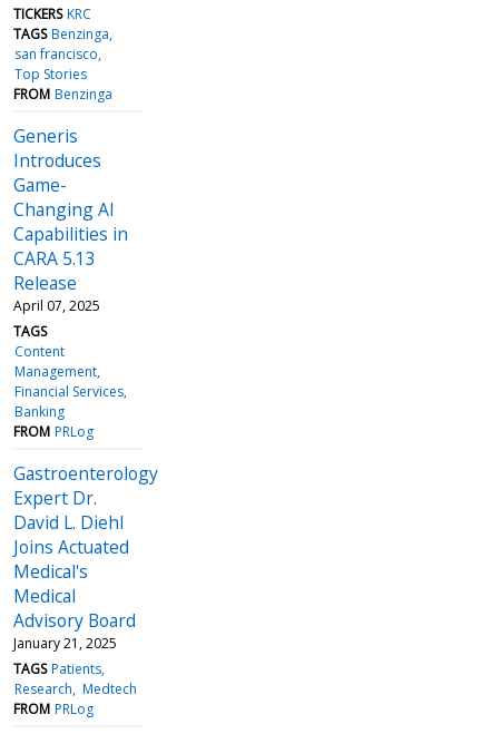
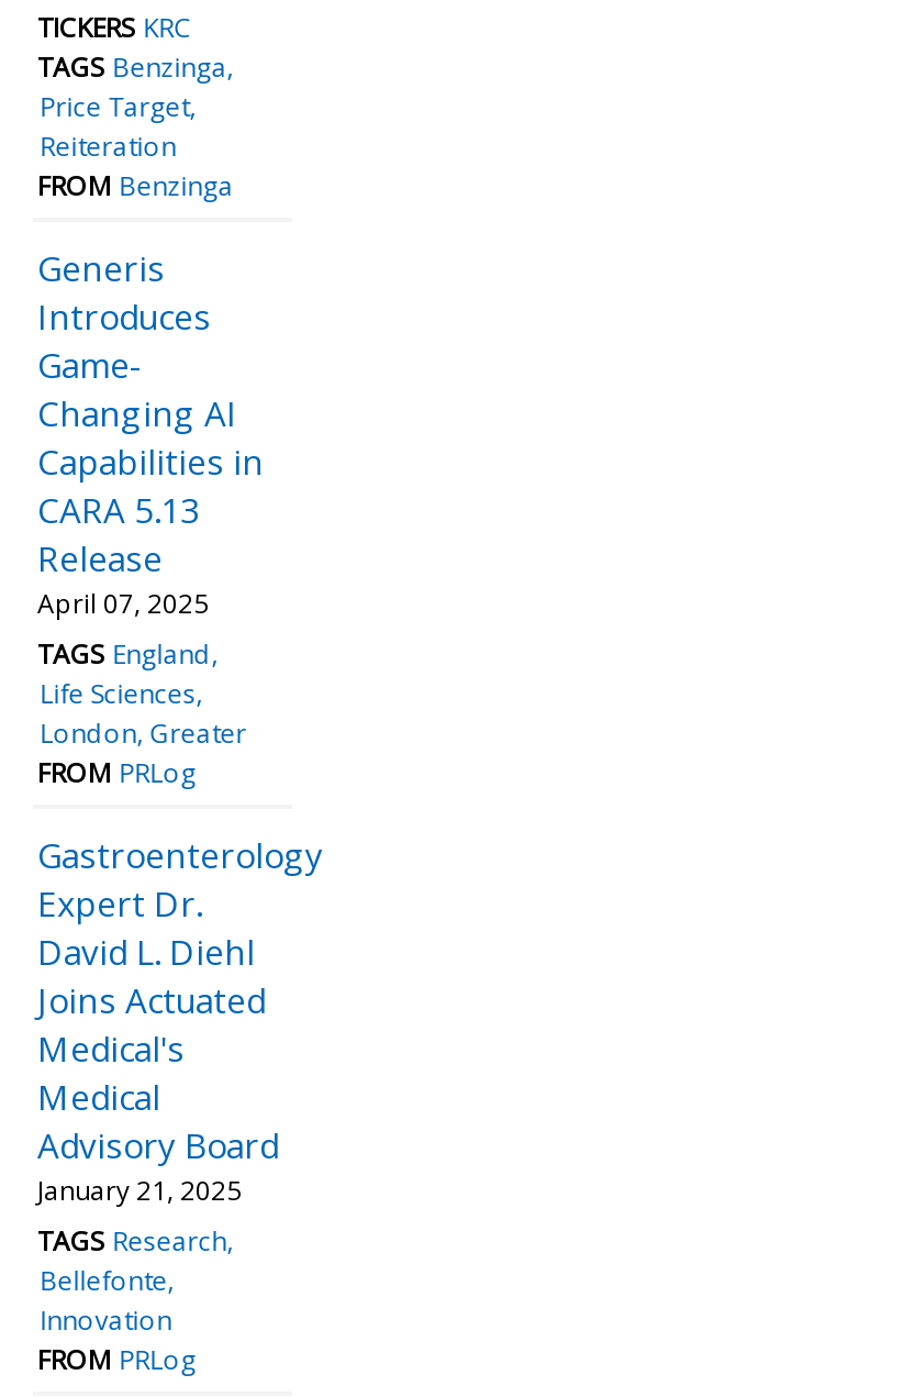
[15,44,98,83] san francisco | Top Stories -> [40,87,189,164] Price Target | Reiteration
[13,322,124,421] TAGS | Content | Management | Financial Services | Banking -> [37,635,246,751] TAGS England | Life Sciences | London, Greater
moved [13,422,158,652] -> [37,754,323,1209]: FROM PRLog | Gastroenterology | Expert Dr. | ... | Advisory Board | January 21, 2025
[13,659,137,698] TAGS Patients | Research Medtech -> [37,1222,227,1338] TAGS Research | Bellefonte | Innovation

